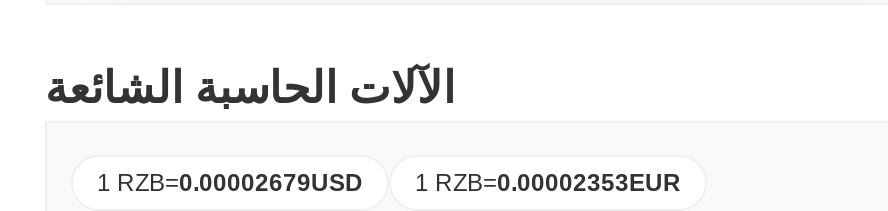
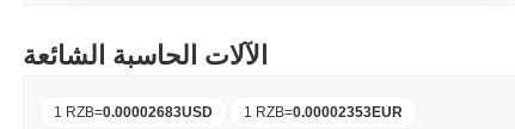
[97,168,681,196] 1 RZB=0.00002679USD 1 RZB=0.00002353EUR -> [54,103,403,120] 1 RZB=0.00002683USD 1 RZB=0.00002353EUR

